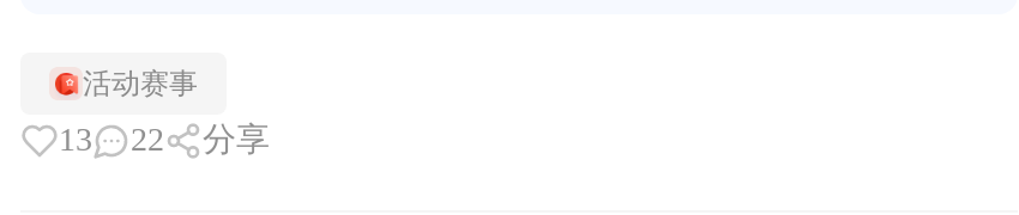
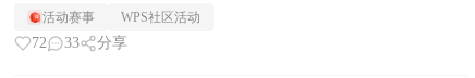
[59,123,164,159] 13 | 22 -> [32,10,200,51] WPS社区活动 | 72 | 33

